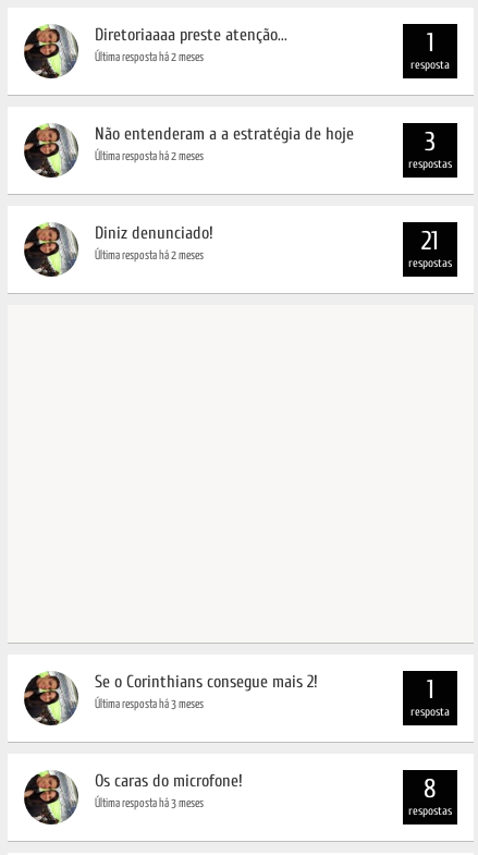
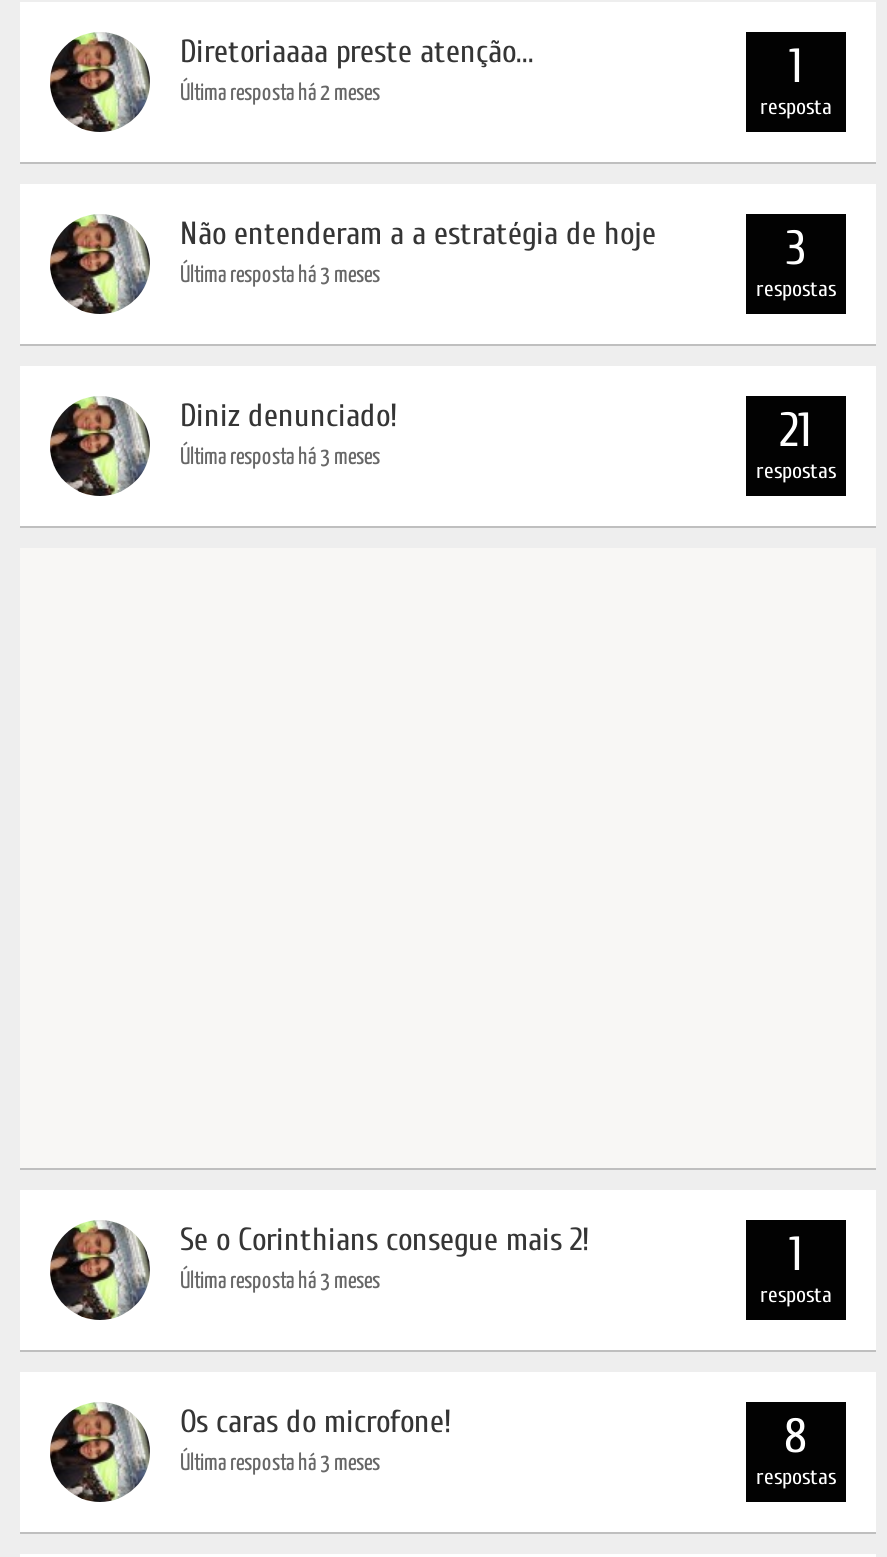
[95,150,204,162] Última resposta há 2 meses -> [180,264,380,286] Última resposta há 3 meses
[95,249,204,261] Última resposta há 2 meses -> [180,446,380,468] Última resposta há 3 meses

